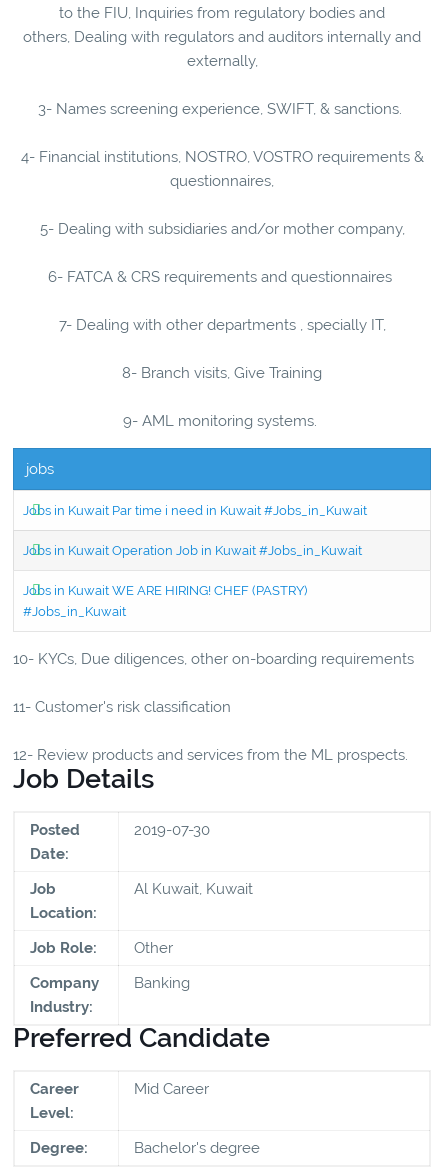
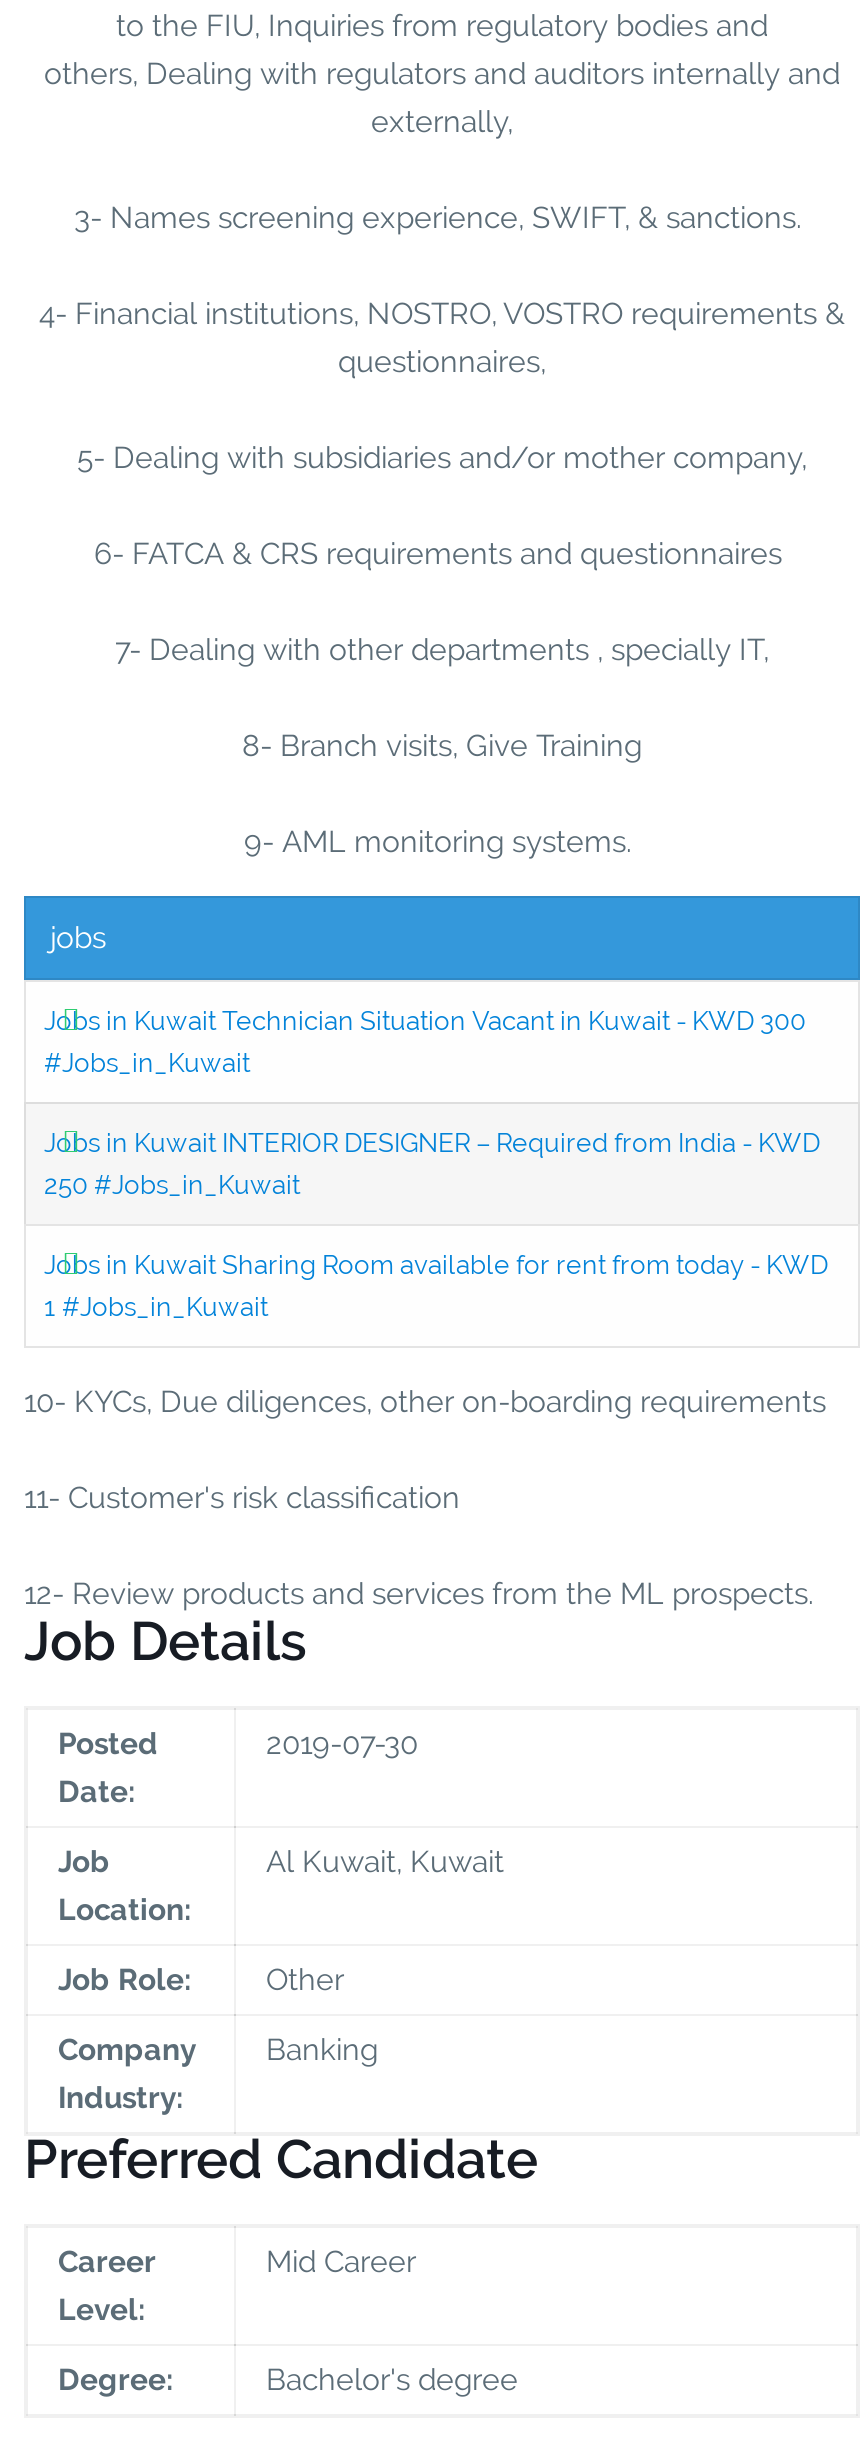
[23,503,367,598] Jobs in Kuwait Par time i need in Kuwait #Jobs_in_Kuwait | Jobs in Kuwait Operation Job in Kuwait #Jobs_in_Kuwait | Jobs in Kuwait WE ARE HIRING! CHEF (PASTRY) -> [44,1005,806,1035] Jobs in Kuwait Technician Situation Vacant in Kuwait - KWD 300
moved [23,604,126,619] -> [44,1047,250,1077]: #Jobs_in_Kuwait
none -> [44,1127,828,1321] Jobs in Kuwait INTERIOR DESIGNER – Required from India - KWD | 250 #Jobs_in_Kuwait | Jobs in Kuwait Sharing Room available for rent from today - KWD | 1 #Jobs_in_Kuwait

